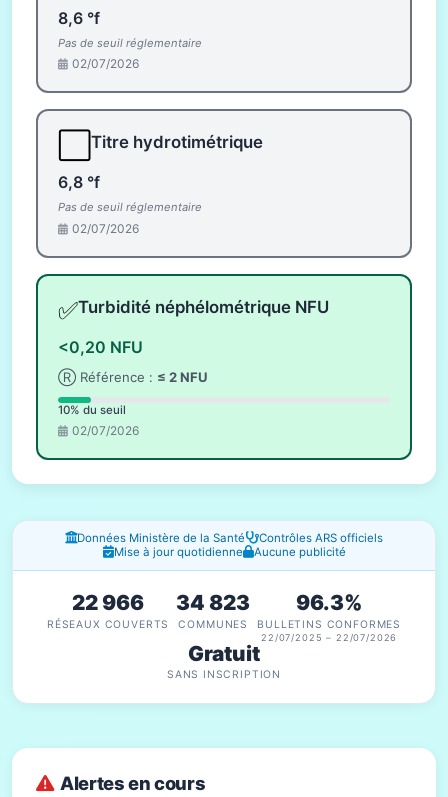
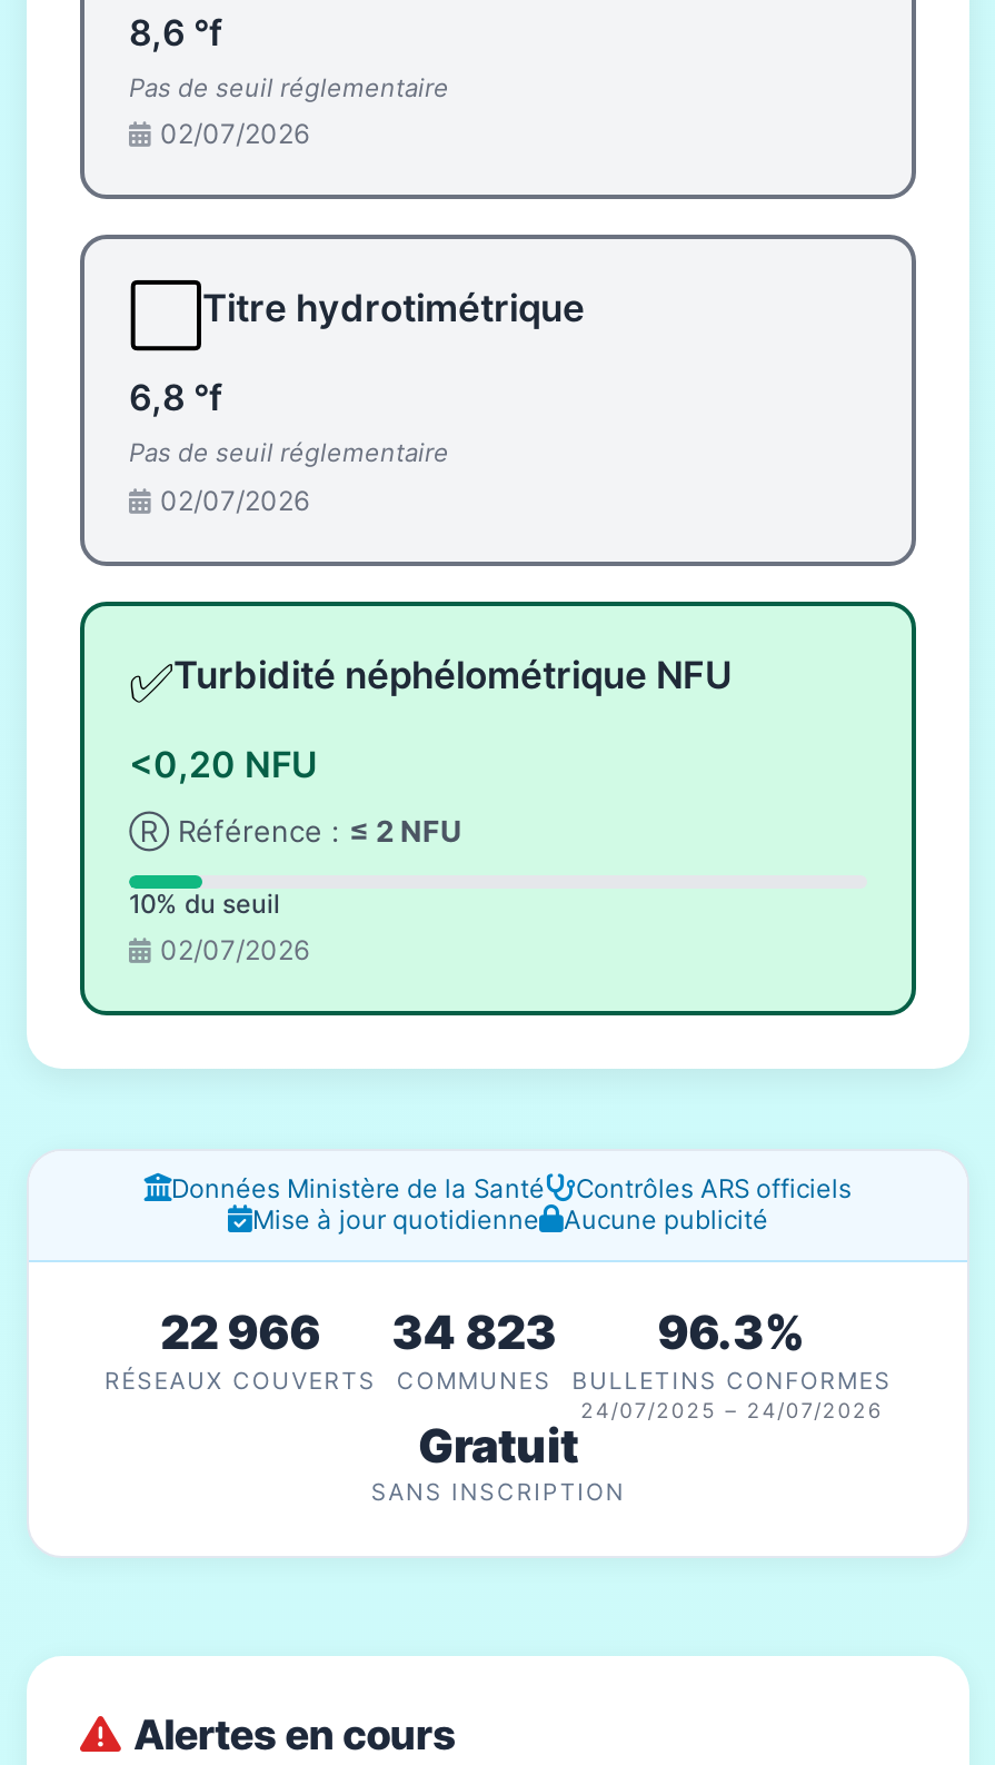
[261,632,397,643] 22/07/2025 – 22/07/2026 -> [581,1397,883,1422] 24/07/2025 – 24/07/2026

